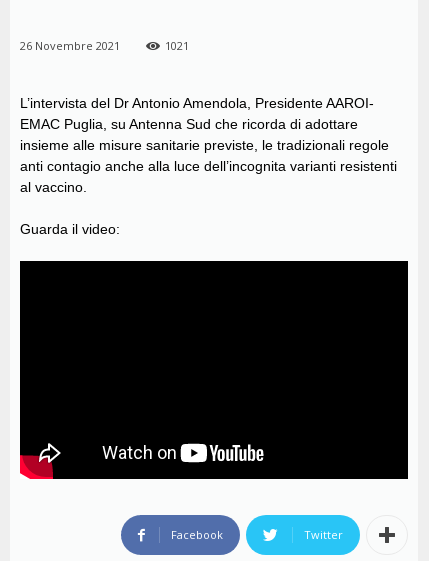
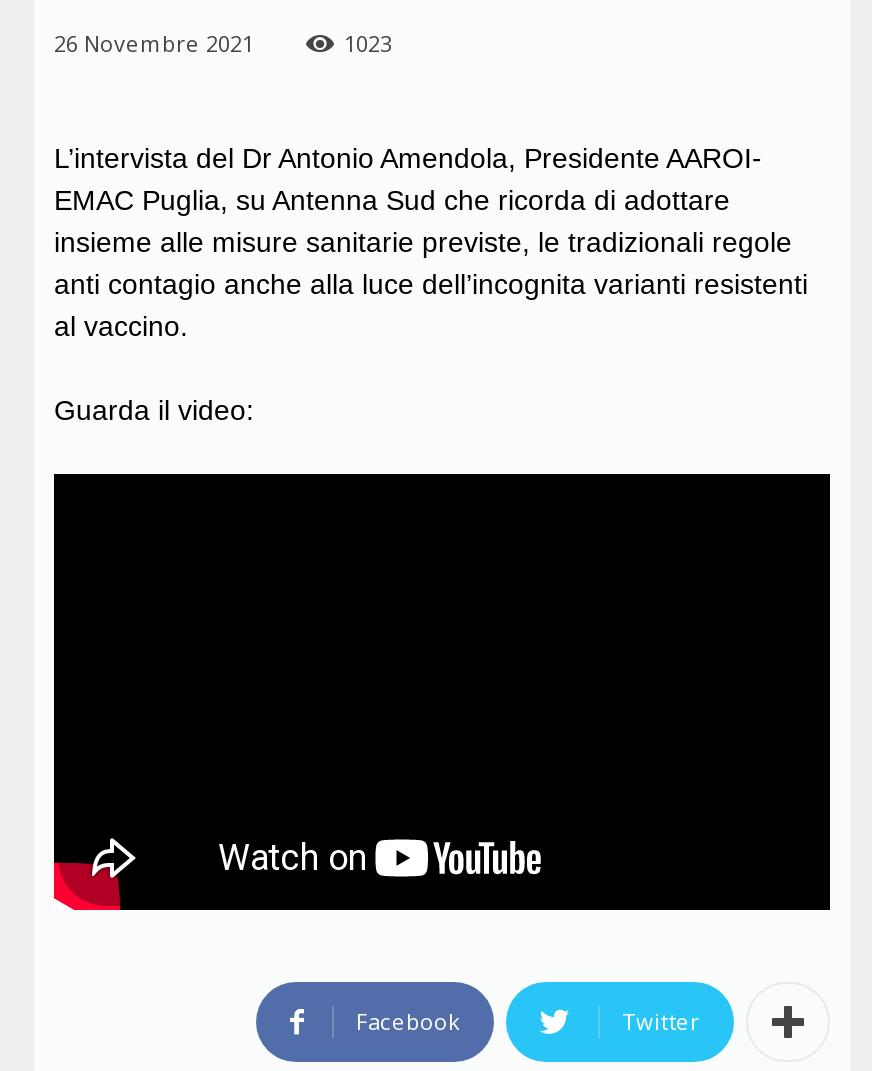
[165,38,189,53] 1021 -> [344,28,392,58] 1023

